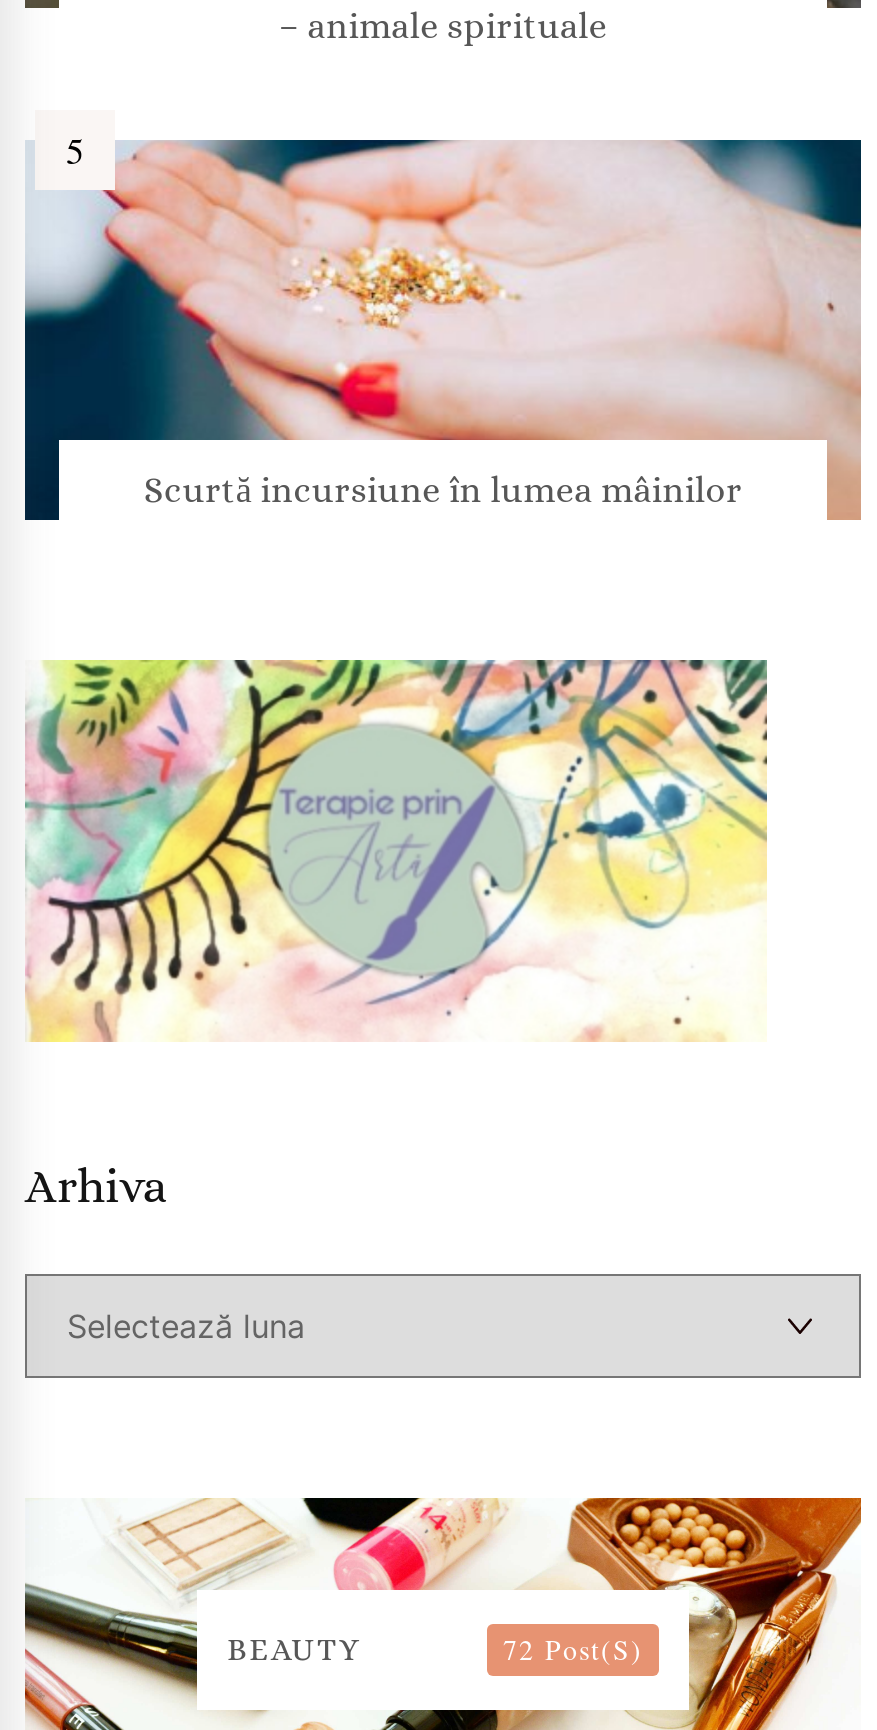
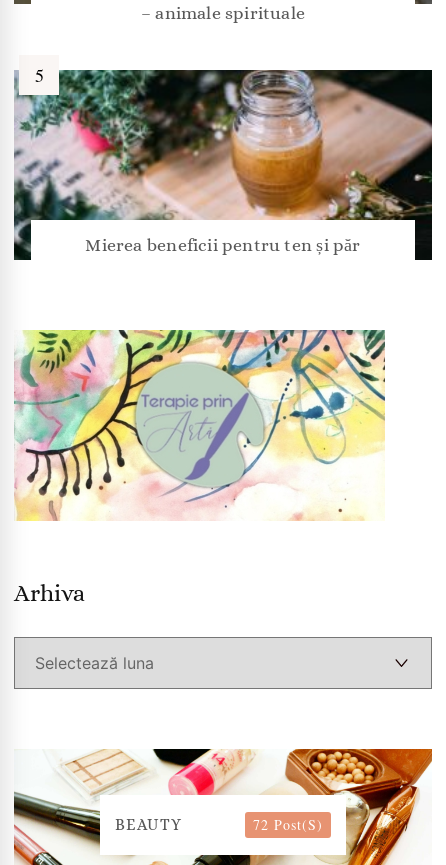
[23,138,861,520] [image] | Scurtă incursiune în lumea mâinilor -> [13,69,433,261] [image] | Mierea beneficii pentru ten și păr

